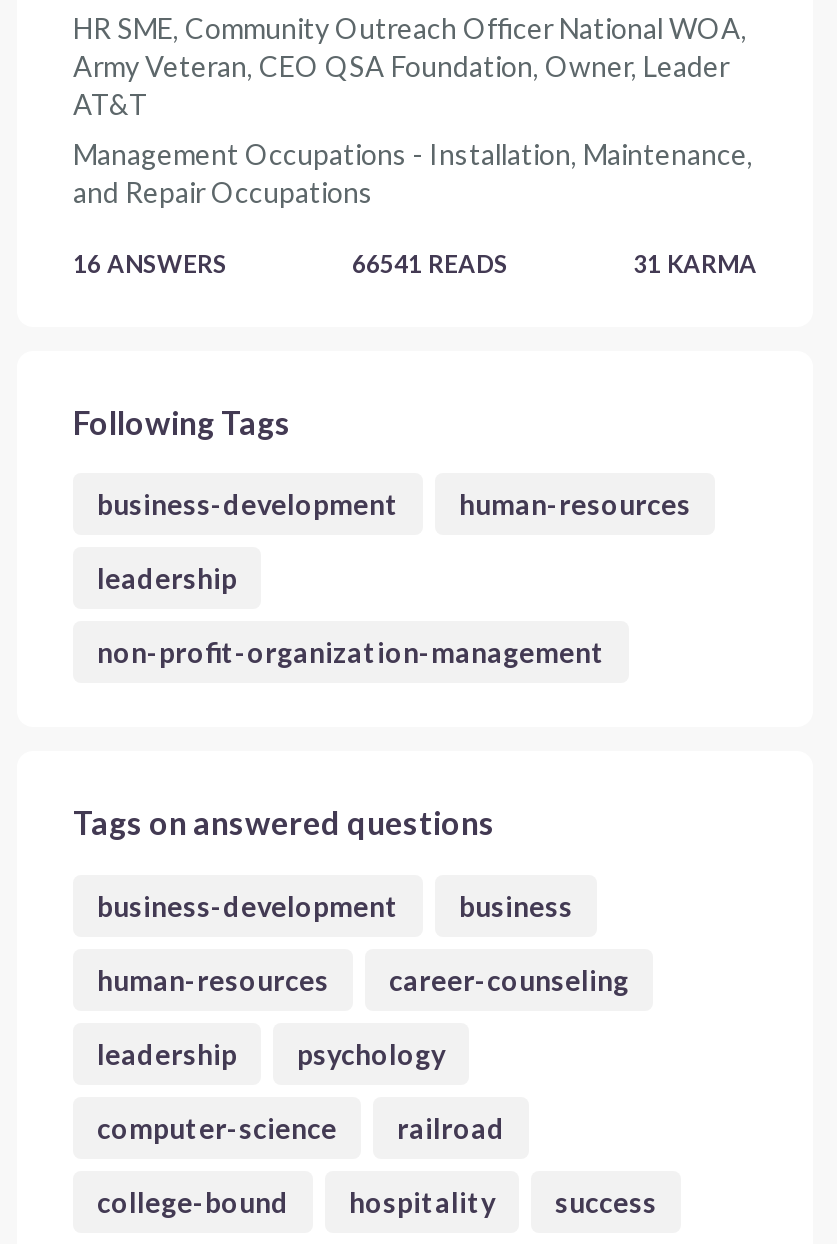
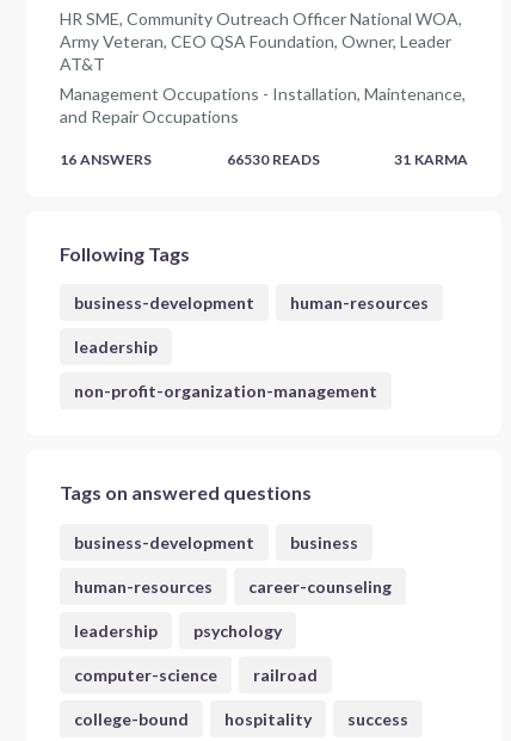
[352,249,508,279] 66541 READS -> [226,150,319,168] 66530 READS

